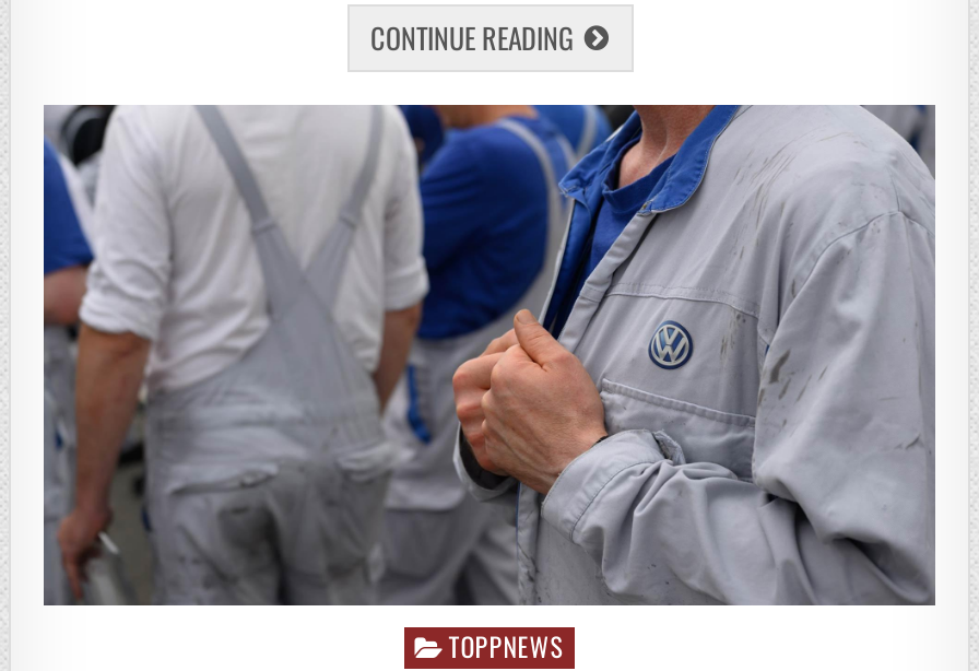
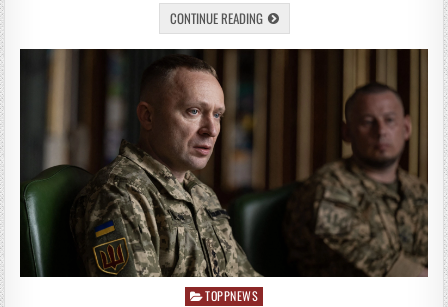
[42,103,935,608] [image] -> [19,48,429,278] [image]

